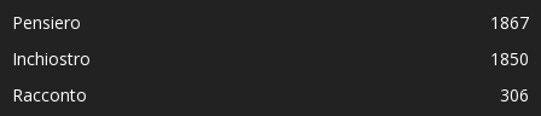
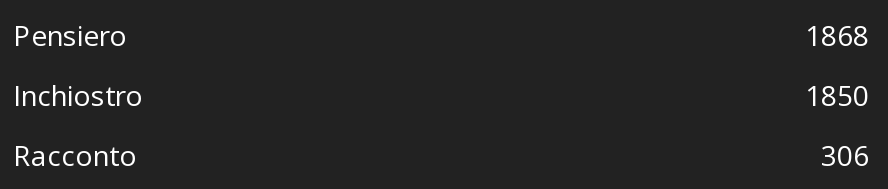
[490,11,529,33] 1867 -> [805,15,869,53] 1868

